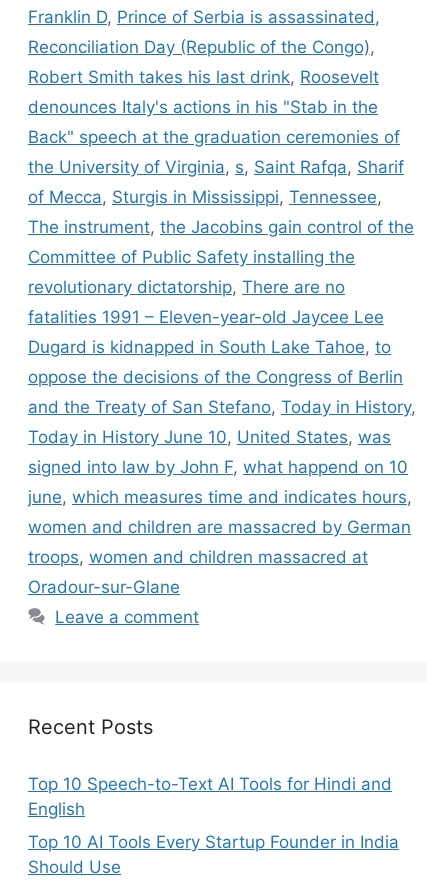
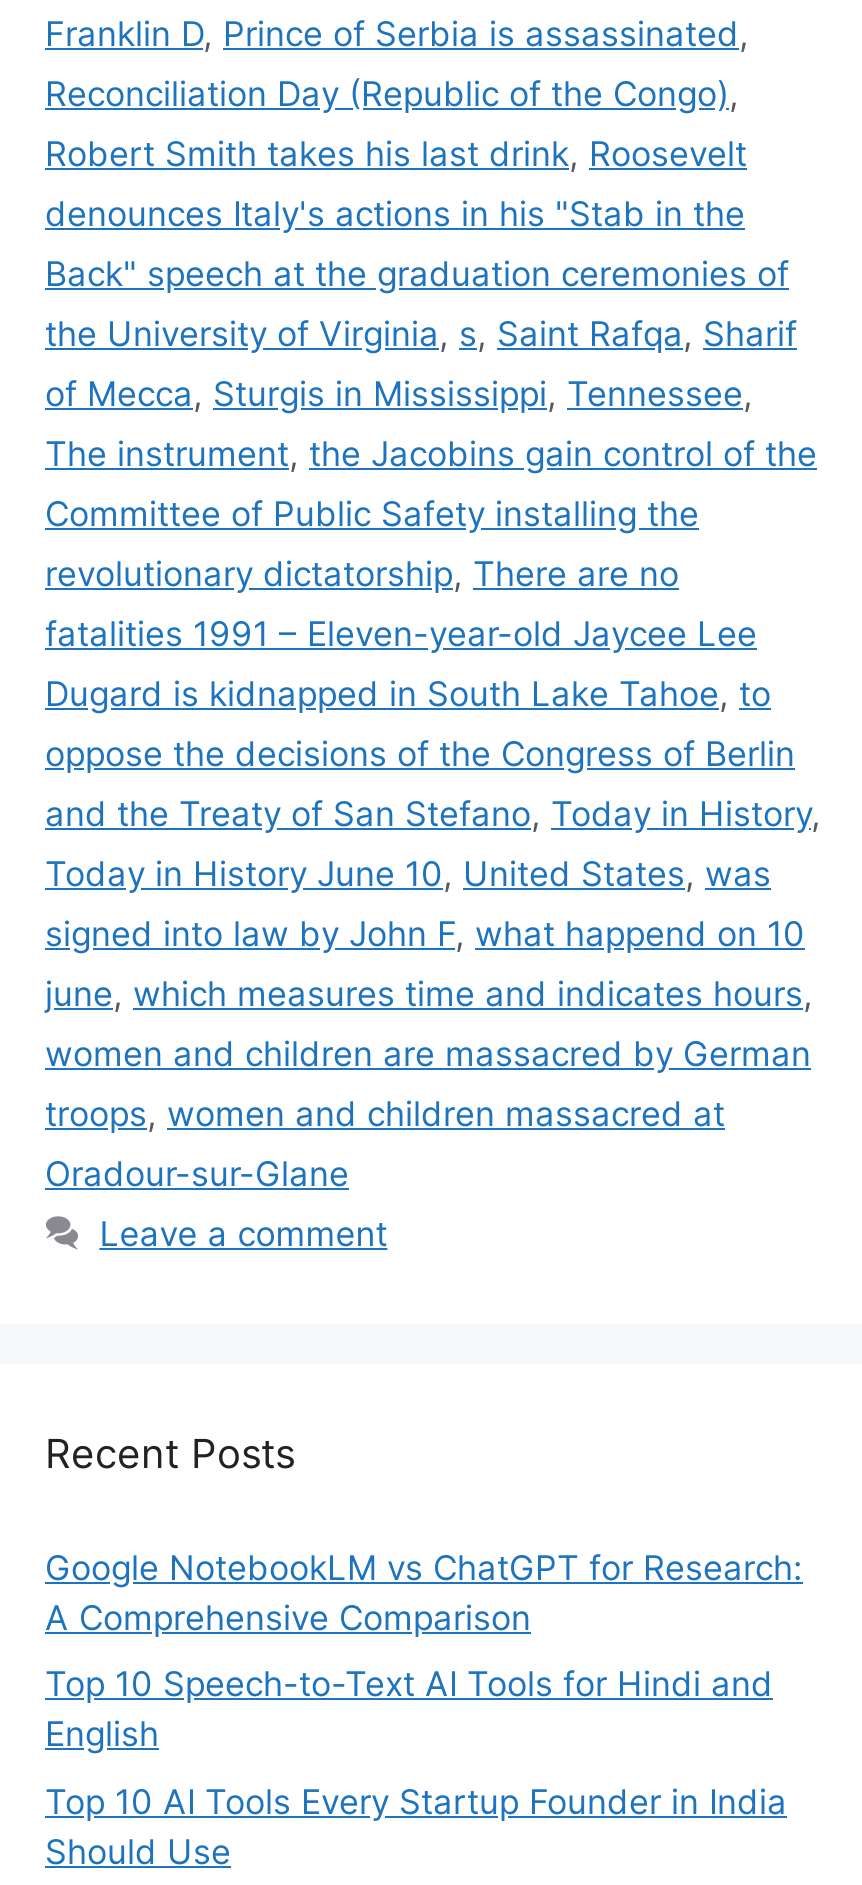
none -> [45,1547,803,1637] Google NotebookLM vs ChatGPT for Research: | A Comprehensive Comparison

